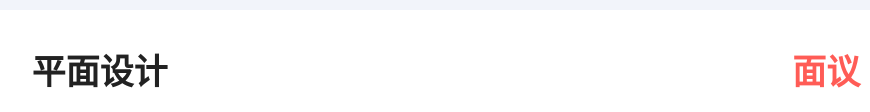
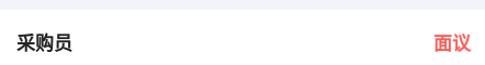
[32,55,168,93] 平面设计 -> [16,34,72,54] 采购员

